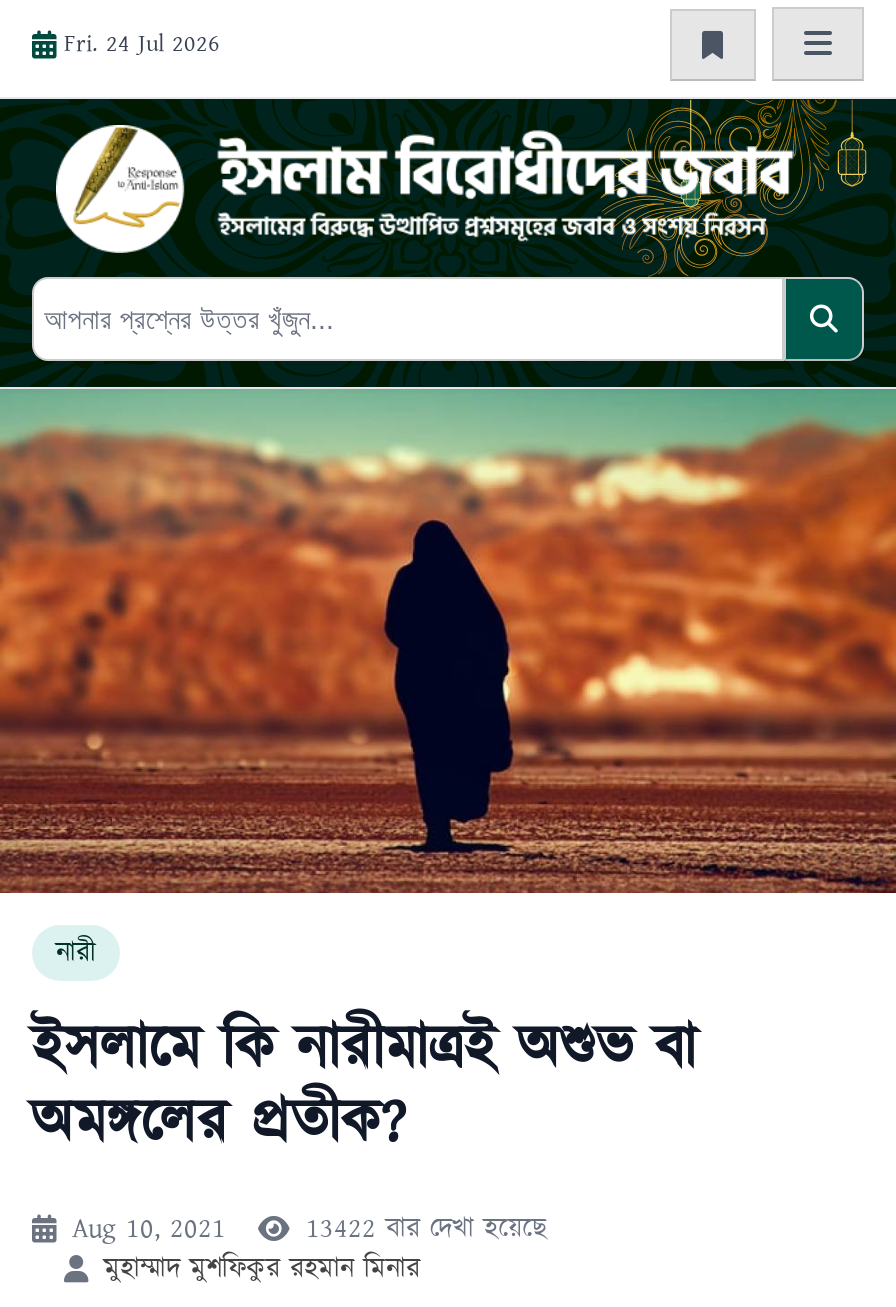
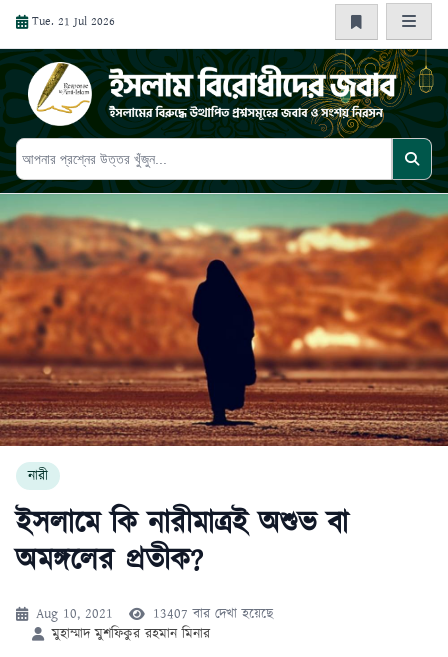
[64,26,220,60] Fri. 24 Jul 2026 -> [32,12,115,29] Tue. 21 Jul 2026
[72,1209,546,1249] Aug 10, 2021 13422 বার দেখা হয়েছে -> [36,604,273,624] Aug 10, 2021 13407 বার দেখা হয়েছে

